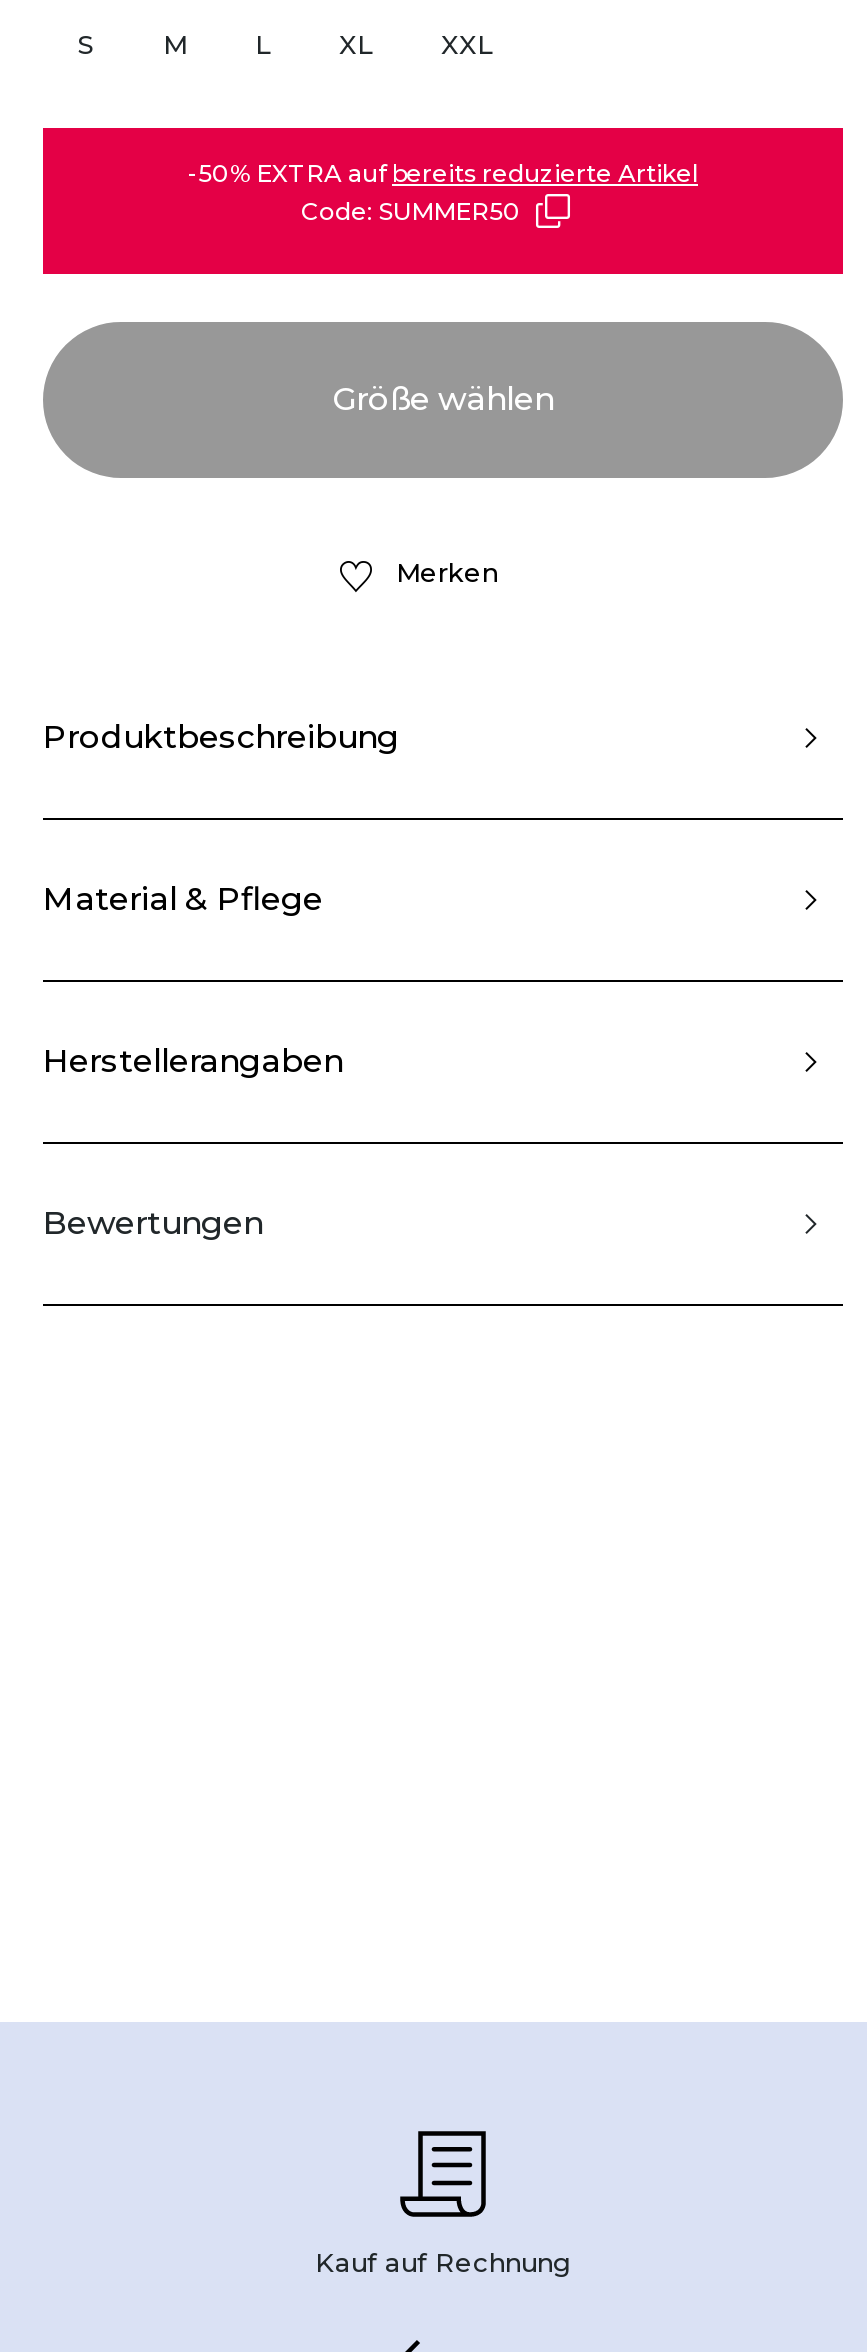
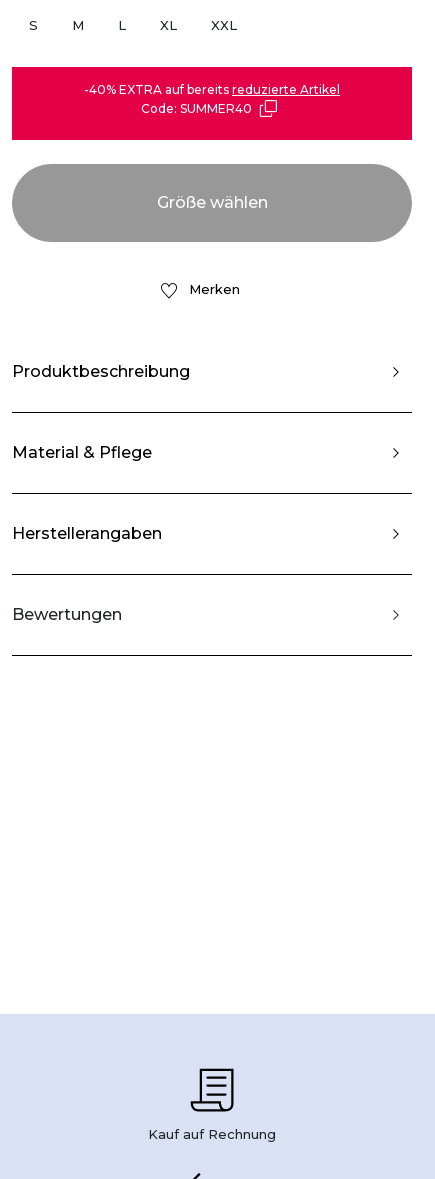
[188,157,698,187] -50% EXTRA auf bereits reduzierte Artikel -> [84,82,340,97] -40% EXTRA auf bereits reduzierte Artikel
[301,195,521,225] Code: SUMMER50 -> [140,101,251,116] Code: SUMMER40

